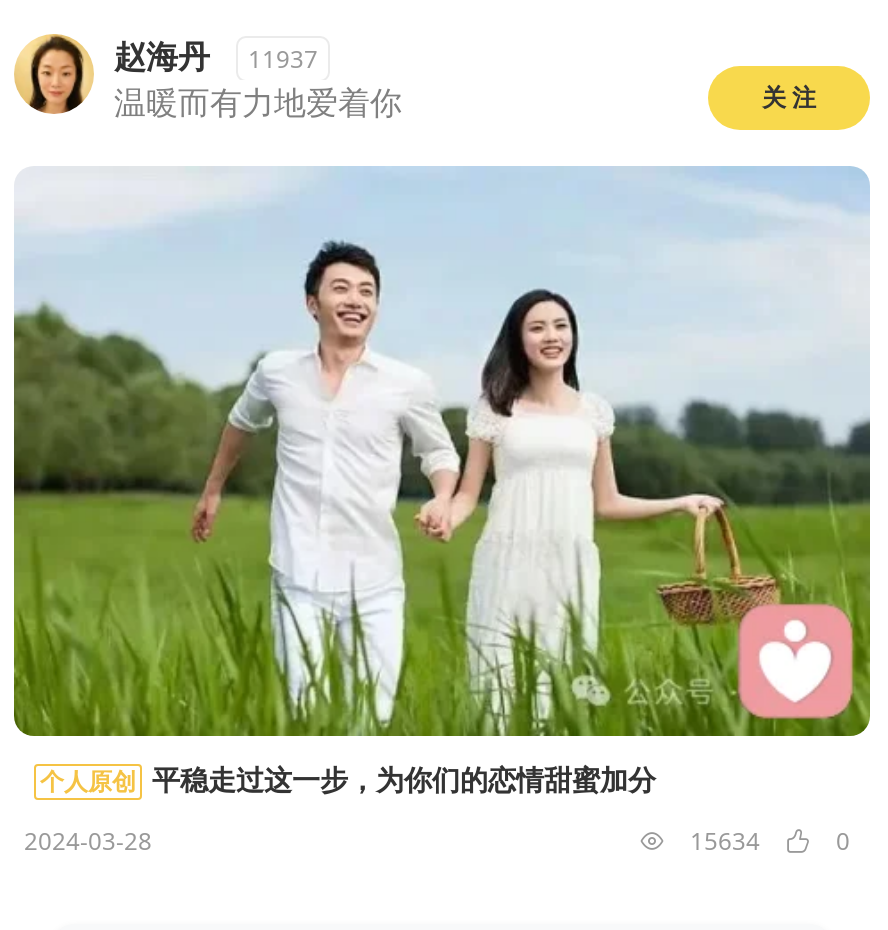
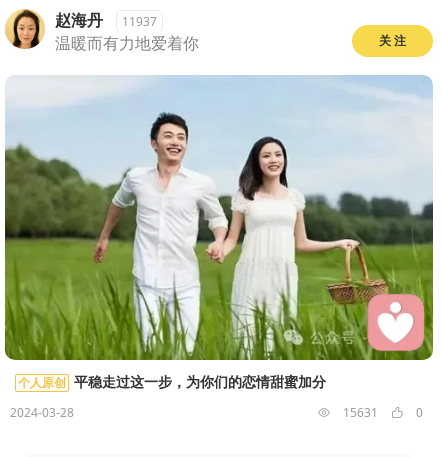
[690,825,760,859] 15634 -> [343,404,378,421] 15631

